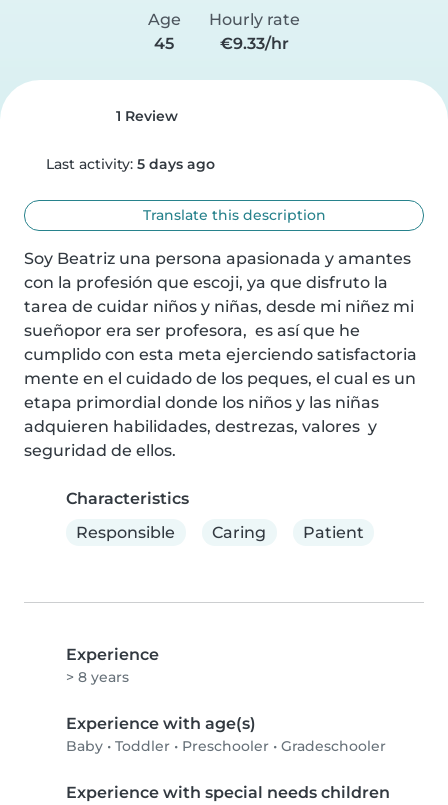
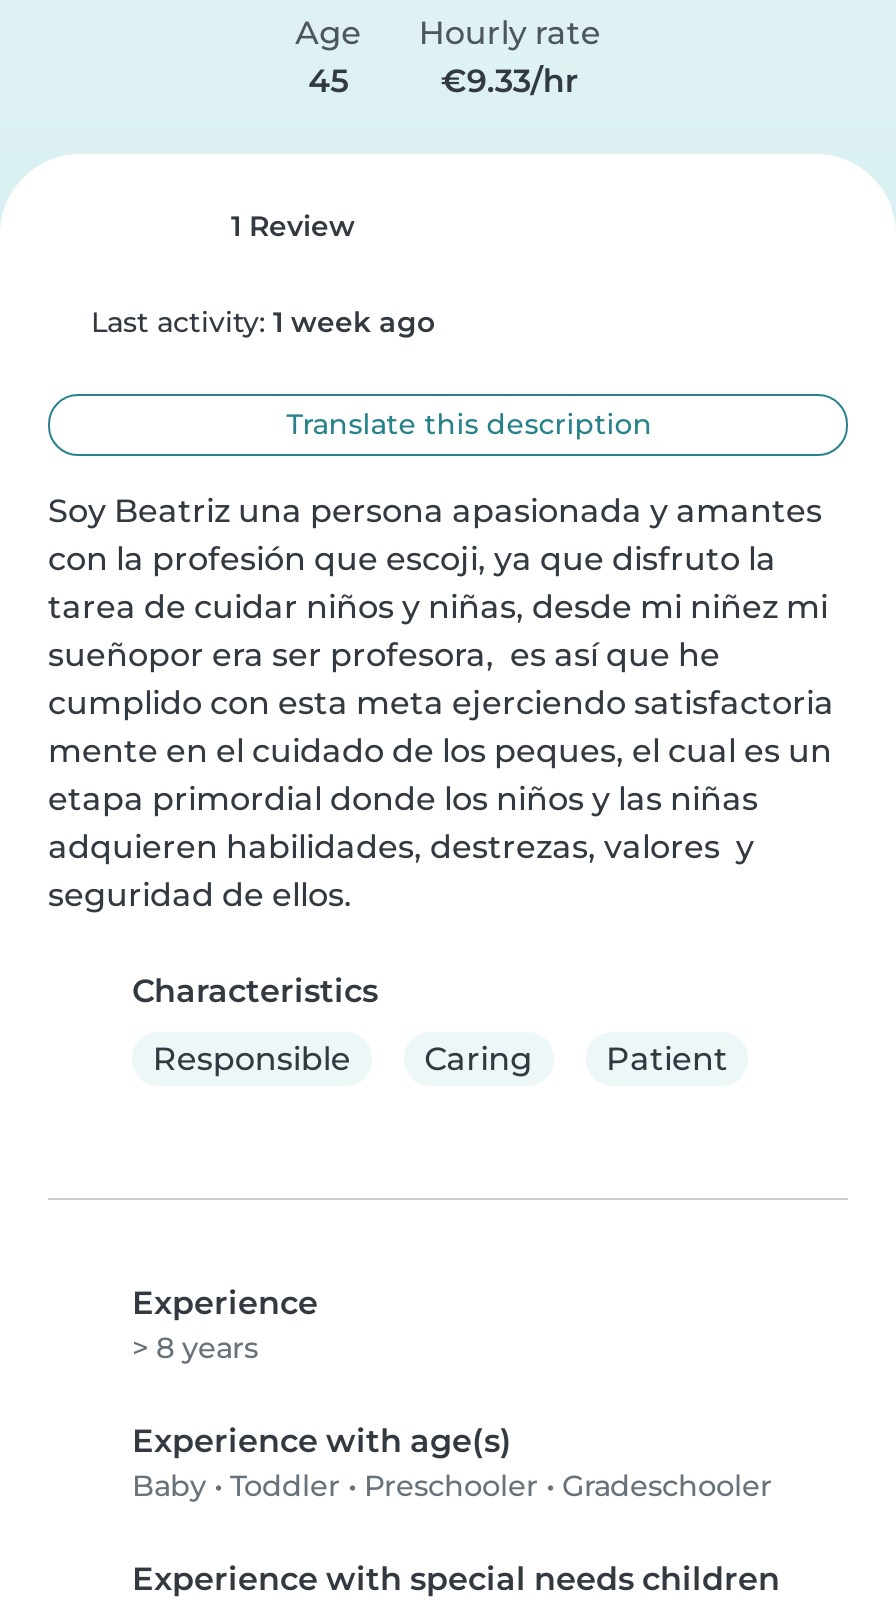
[41,155,214,173] Last activity: 5 days ago -> [83,304,435,340] Last activity: 1 week ago

